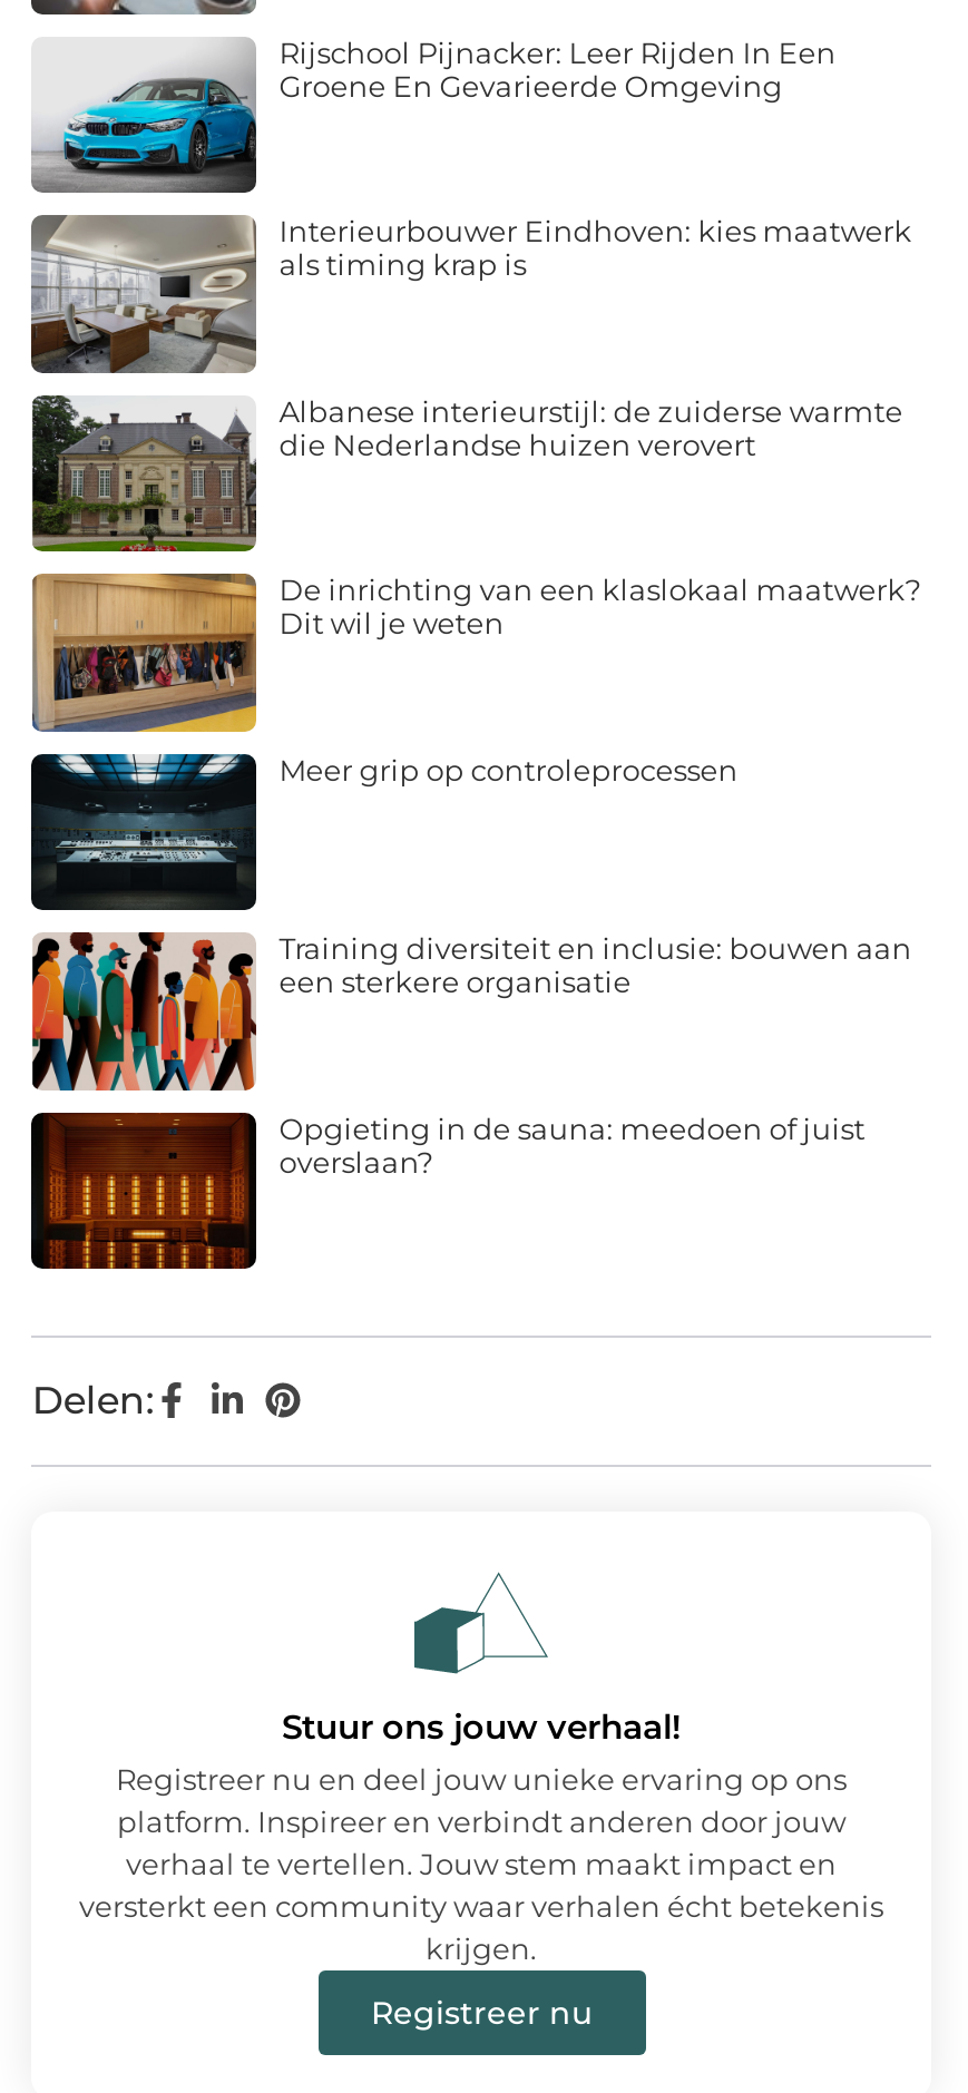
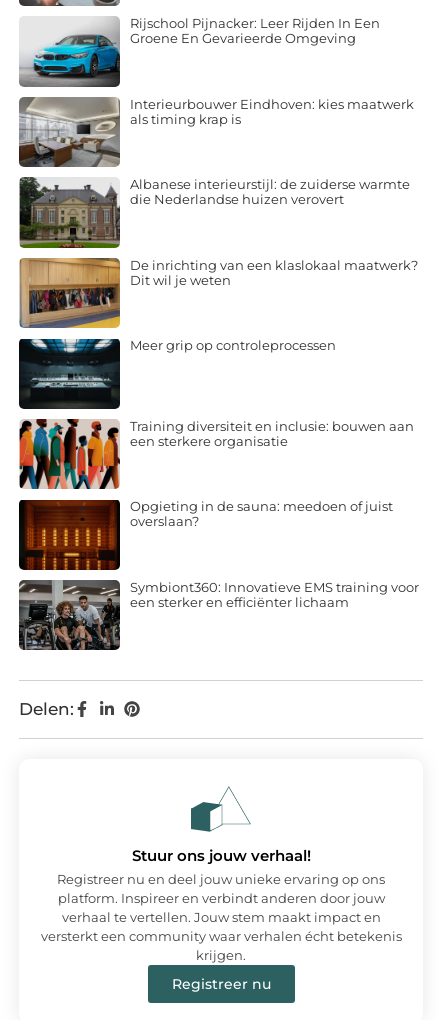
none -> [18,579,419,651] [image] | Symbiont360: Innovatieve EMS training voor | een sterker en efficiënter lichaam

